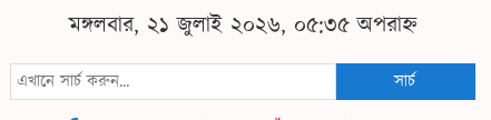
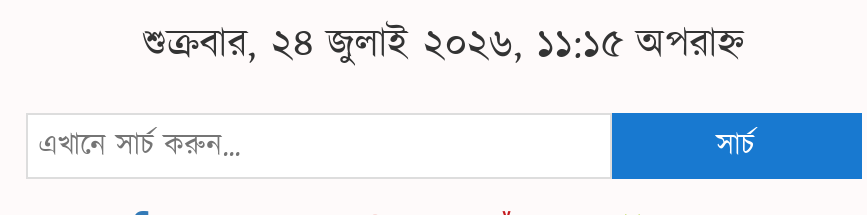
[68,10,417,41] মঙ্গলবার, ২১ জুলাই ২০২৬, ০৫:৩৫ অপরাহ্ন -> [143,17,745,73] শুক্রবার, ২৪ জুলাই ২০২৬, ১১:১৫ অপরাহ্ন

